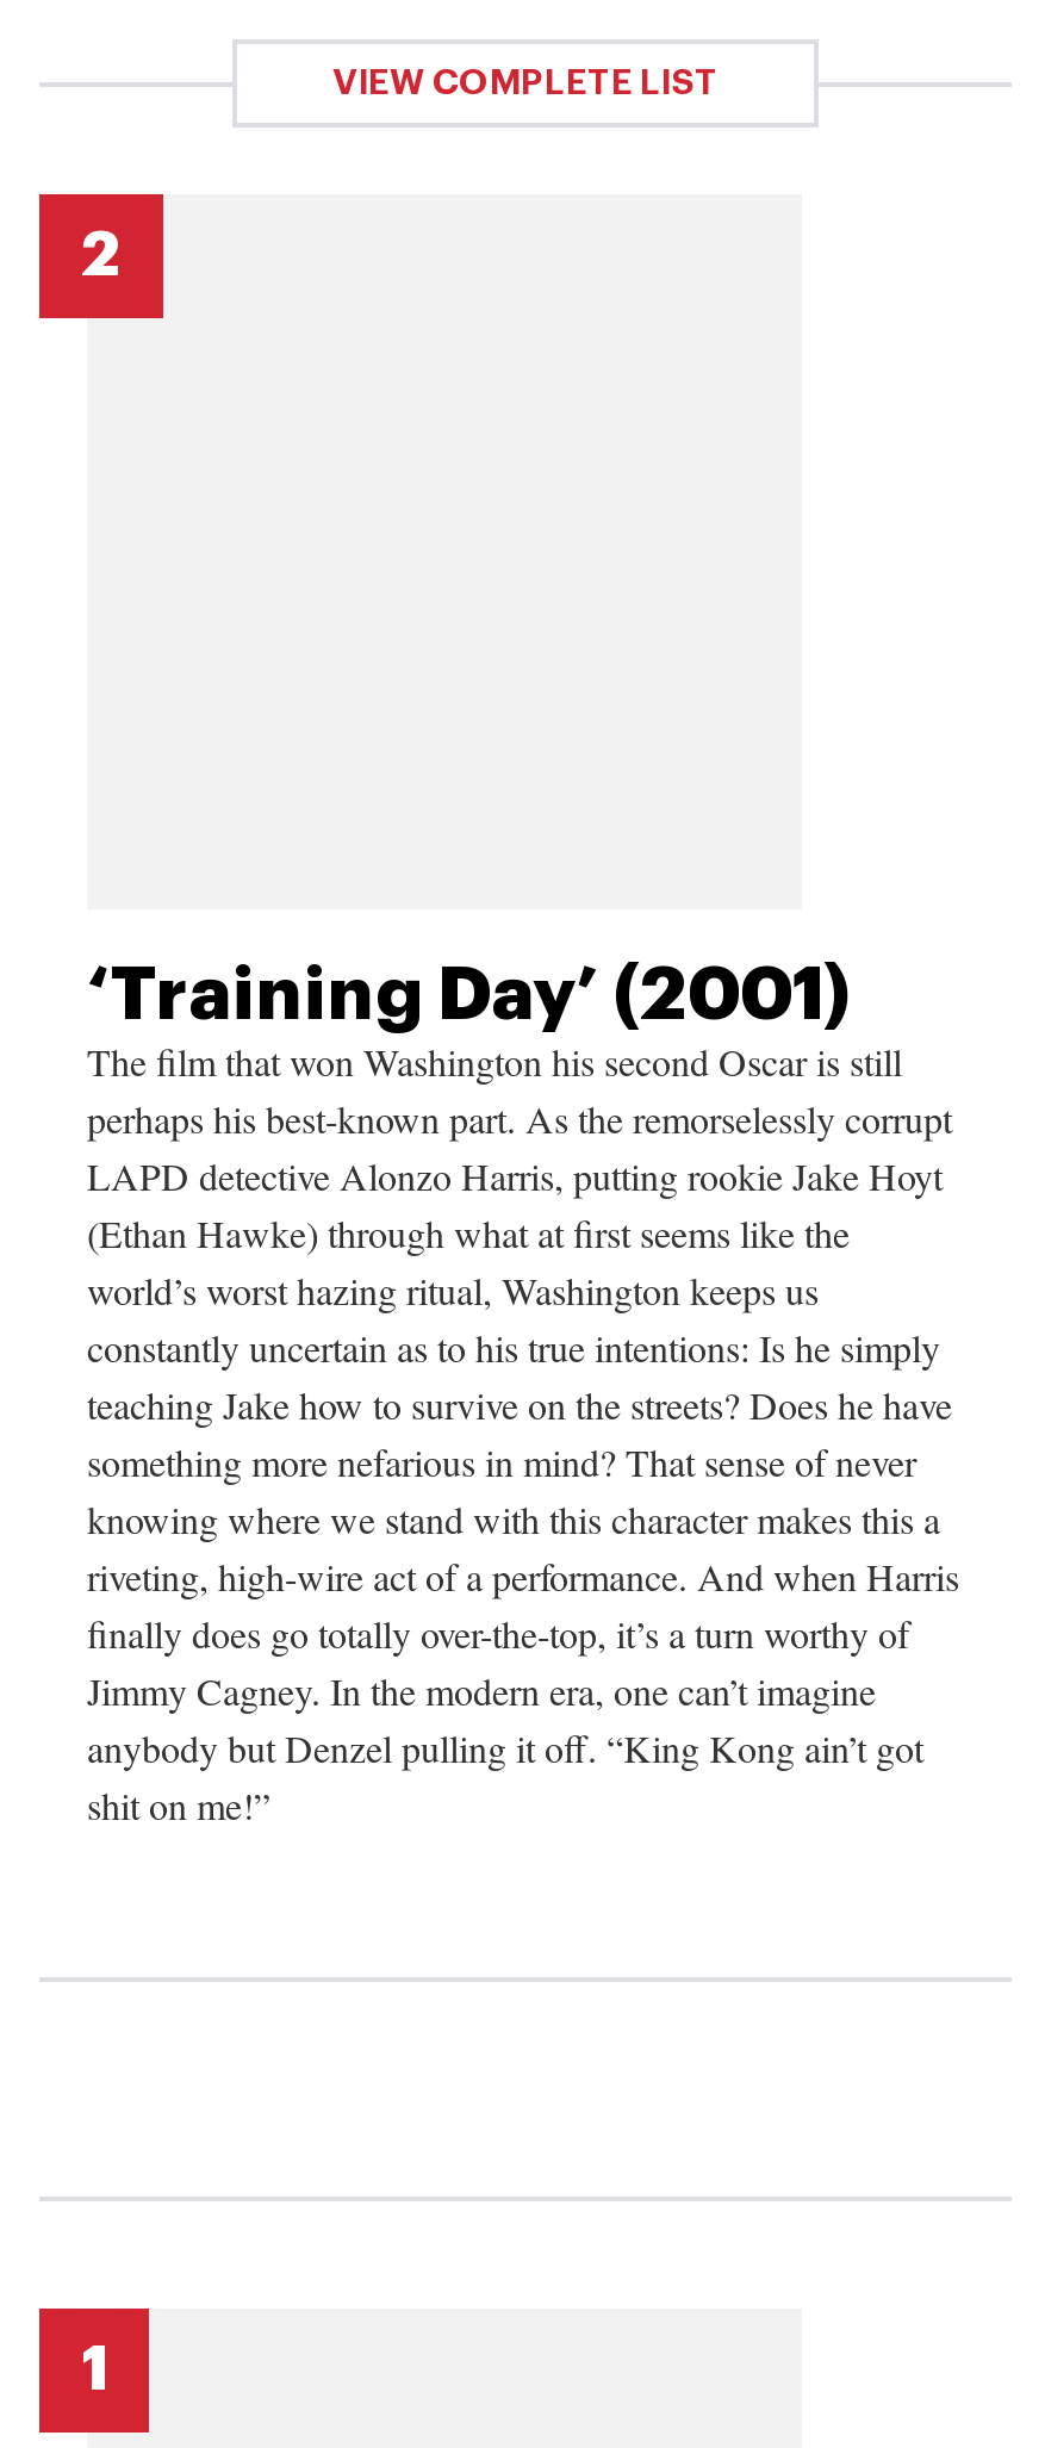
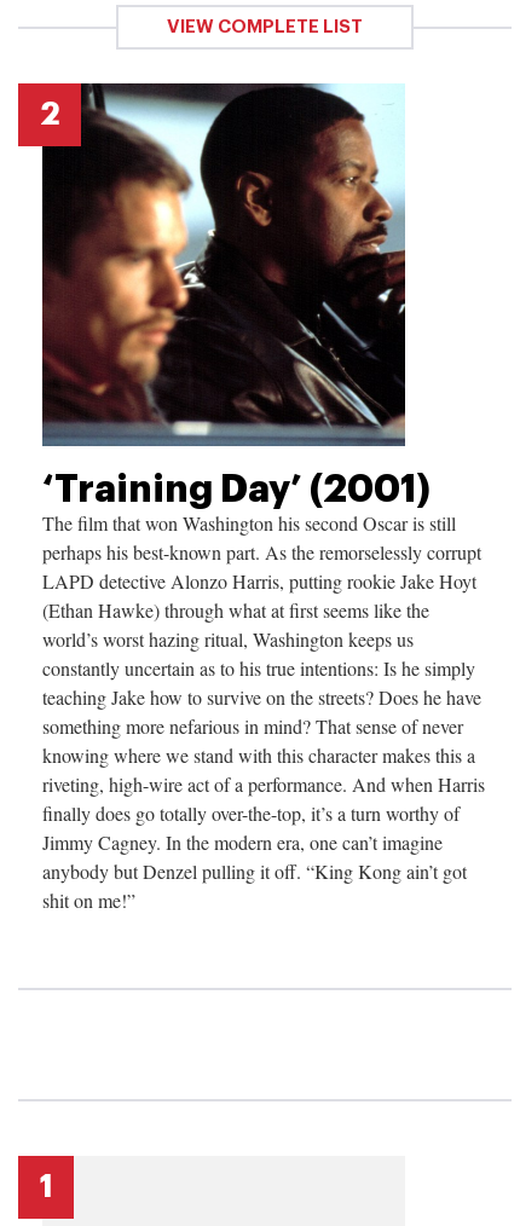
none -> [41,82,406,447] [image]

